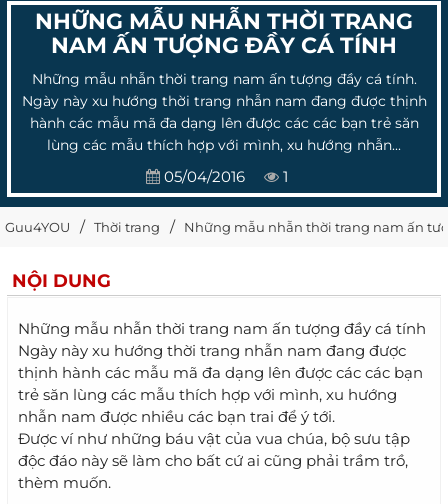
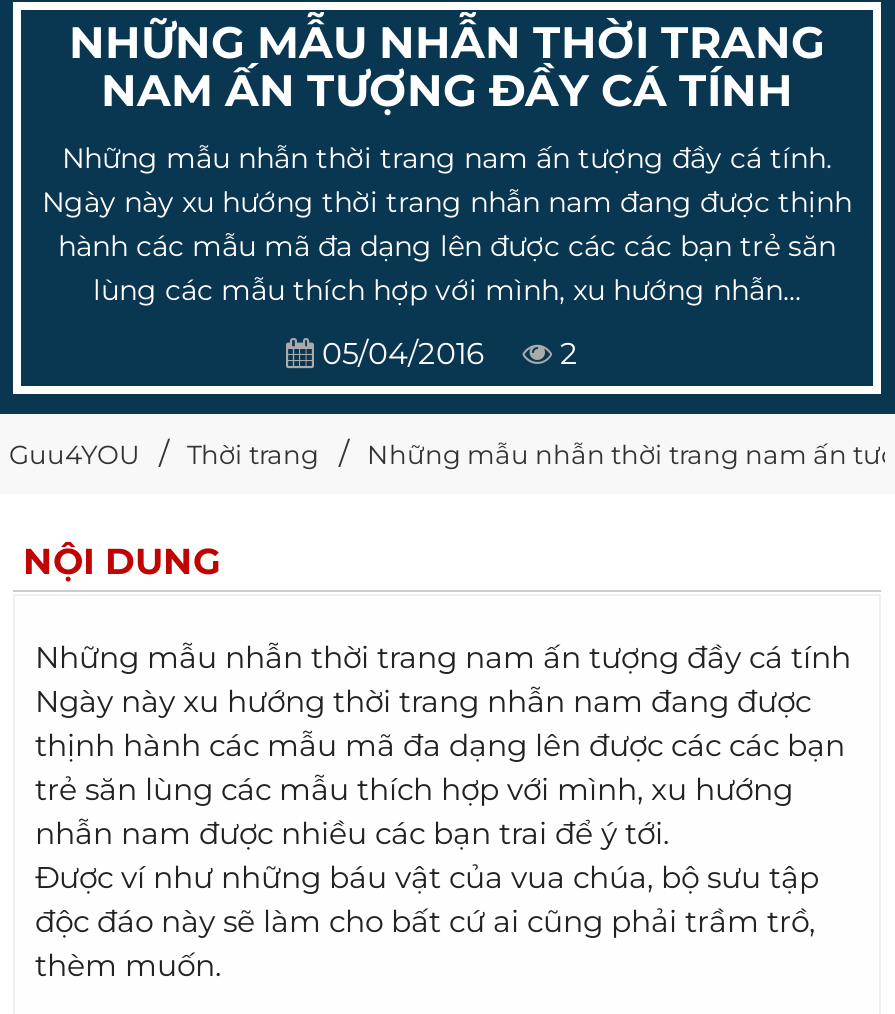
[159,167,287,186] 05/04/2016 1 -> [314,334,578,372] 05/04/2016 2

